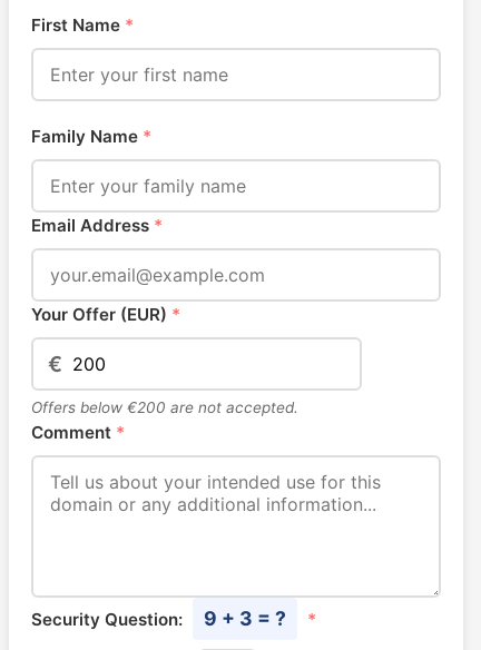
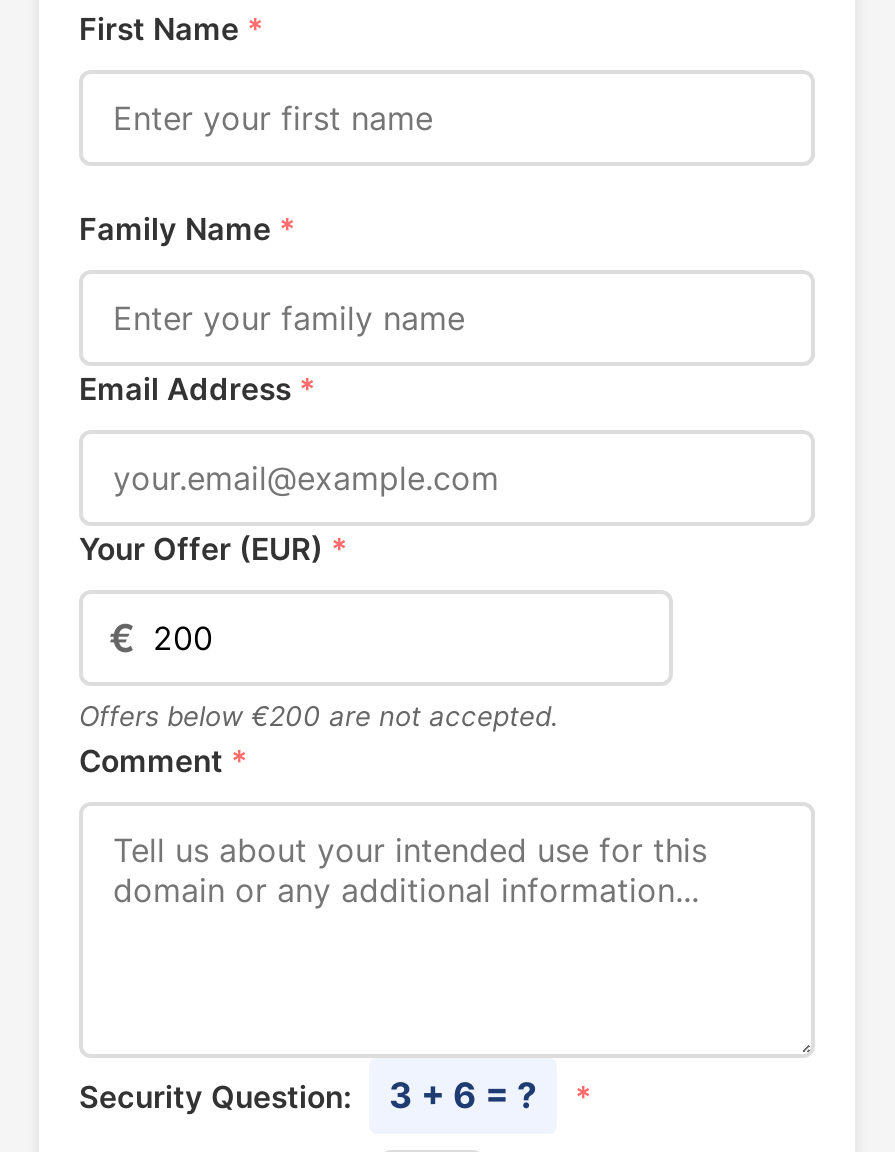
[204,607,286,630] 9 + 3 = ? -> [389,1074,537,1116] 3 + 6 = ?

